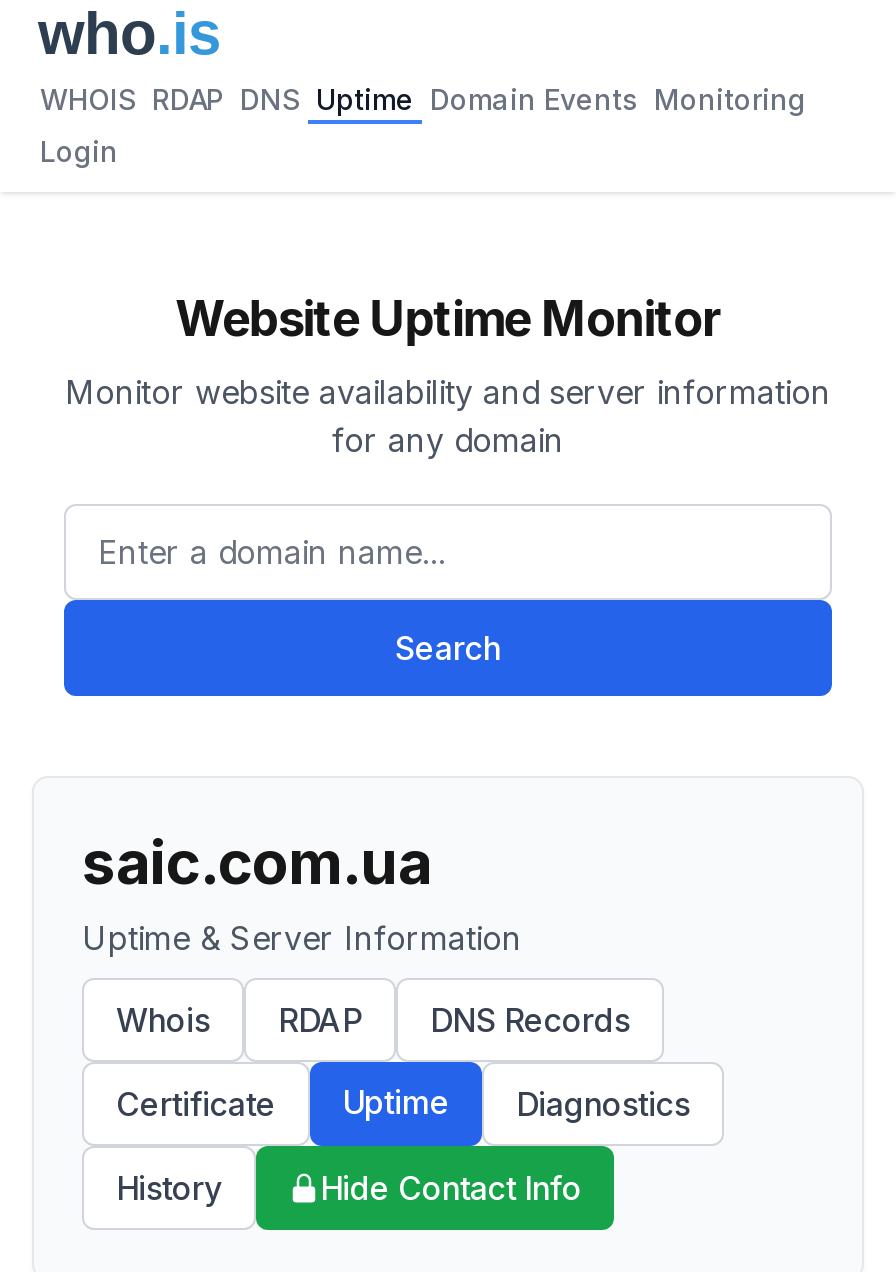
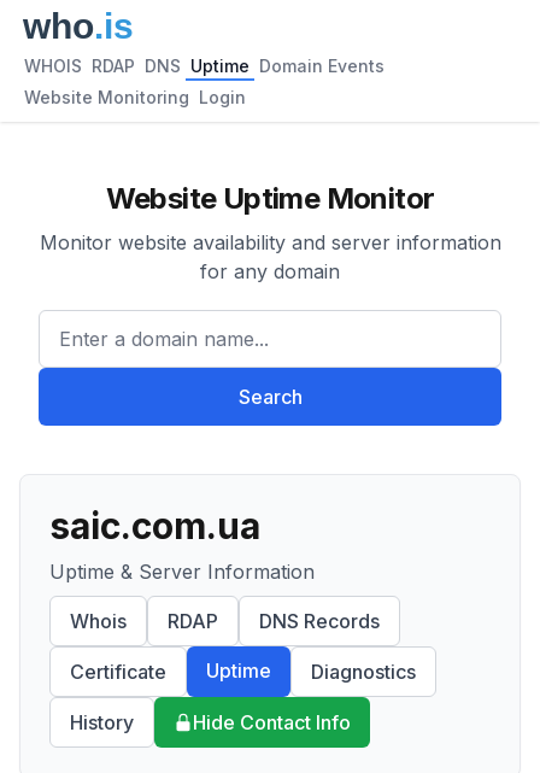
[40,82,806,116] WHOIS RDAP DNS Uptime Domain Events Monitoring -> [24,55,385,76] WHOIS RDAP DNS Uptime Domain Events
[40,134,118,168] Login -> [24,87,246,107] Website Monitoring Login

